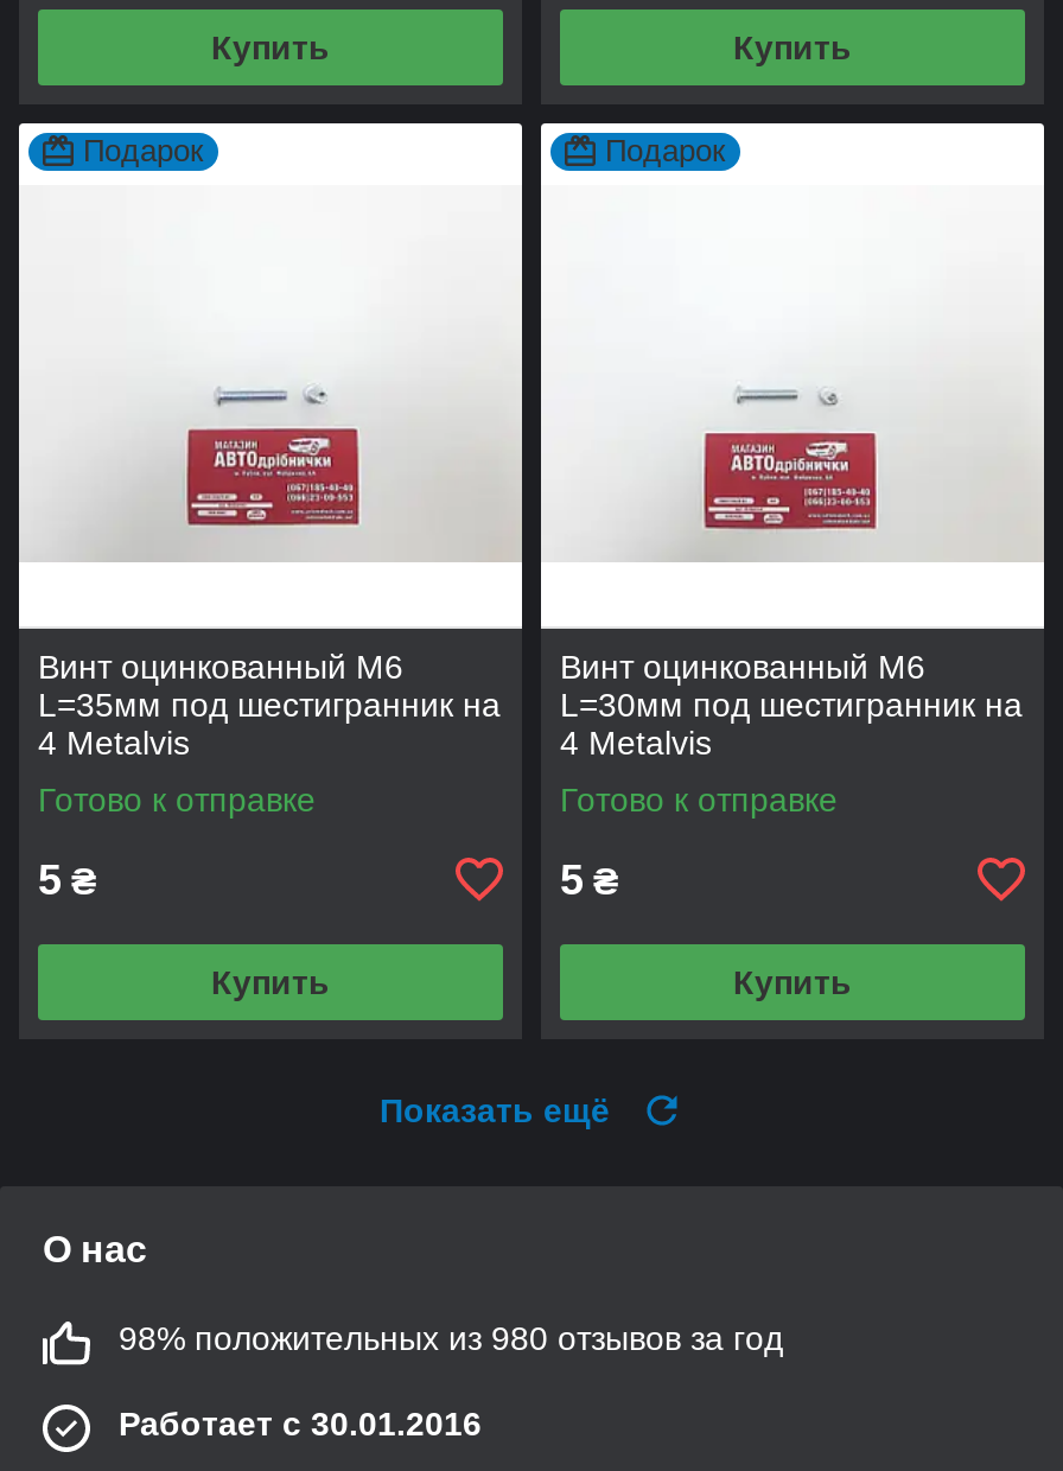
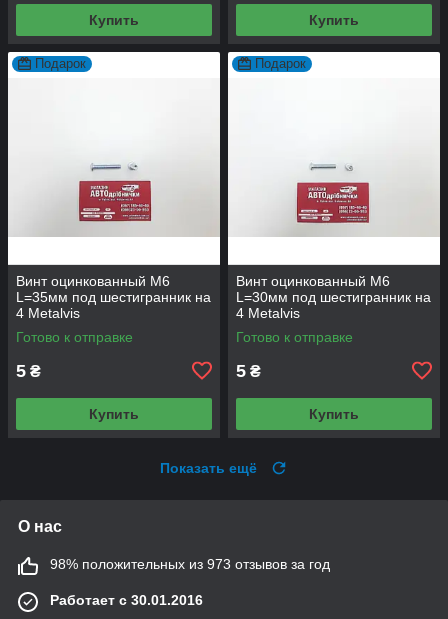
[119,1319,783,1357] 98% положительных из 980 отзывов за год -> [50,556,330,572] 98% положительных из 973 отзывов за год

